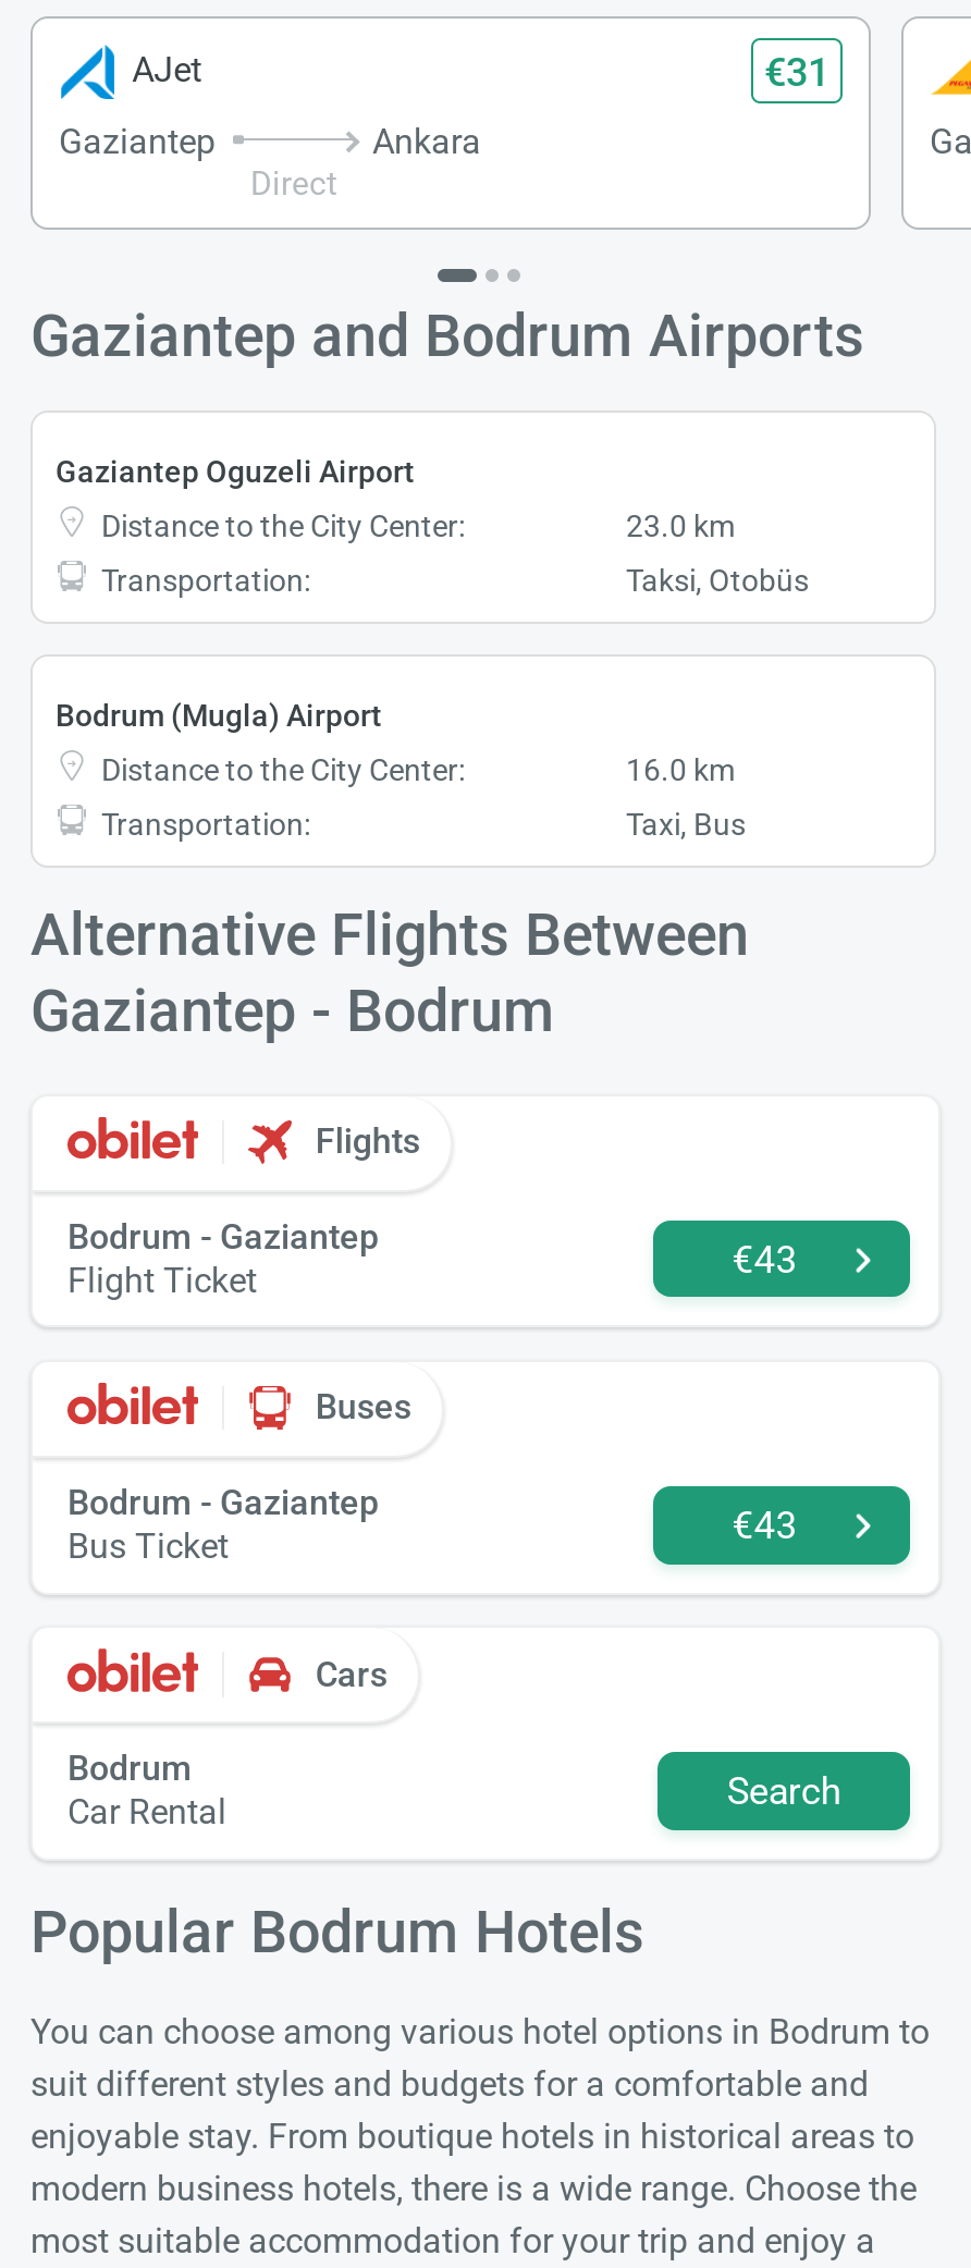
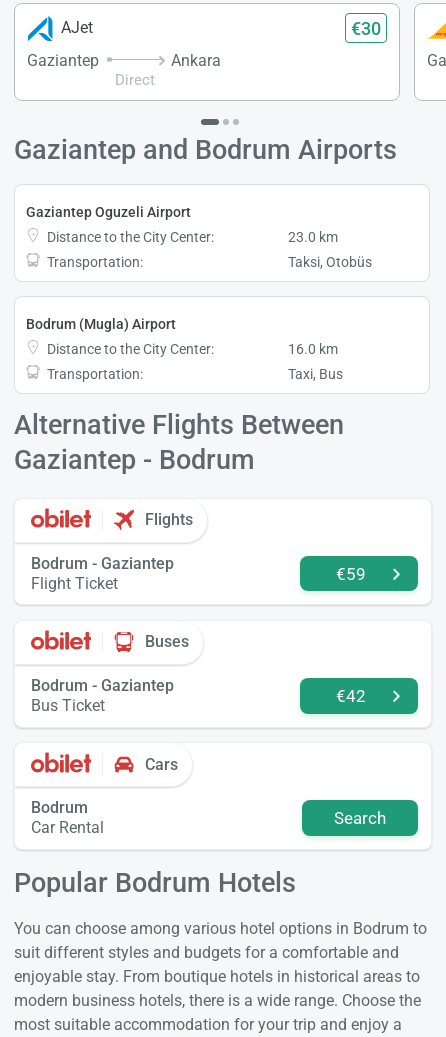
[764,49,829,95] €31 -> [351,18,381,39] €30
[732,1237,797,1281] €43 -> [336,564,366,584] €59
[732,1503,797,1547] €43 -> [336,686,366,706] €42

